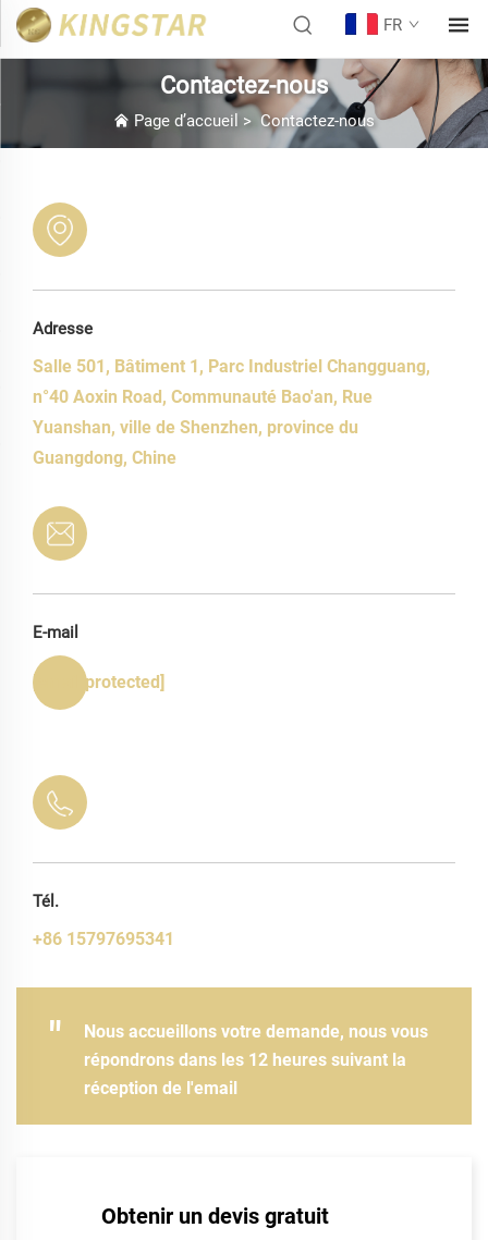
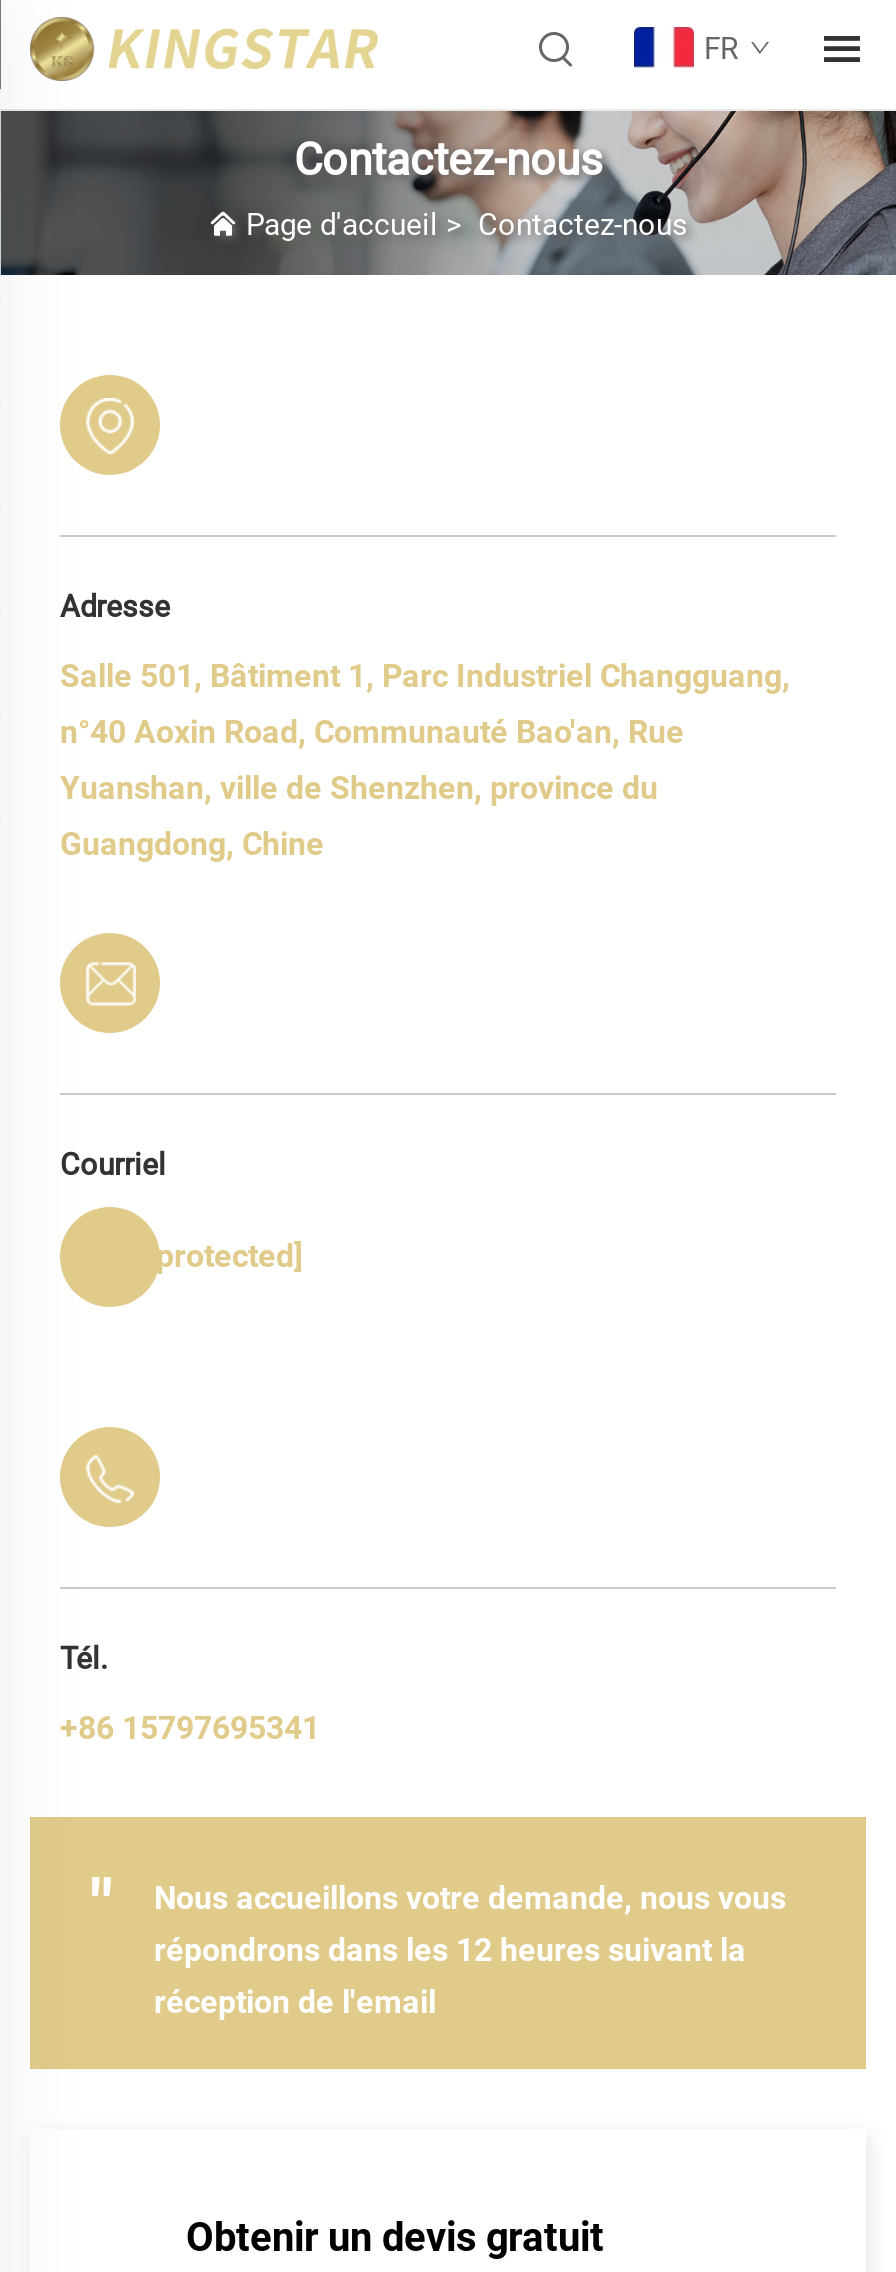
[134,111,375,131] Page d’accueil > Contactez-nous -> [246,207,688,243] Page d'accueil > Contactez-nous
[33,623,78,642] E-mail -> [60,1147,166,1183] Courriel

